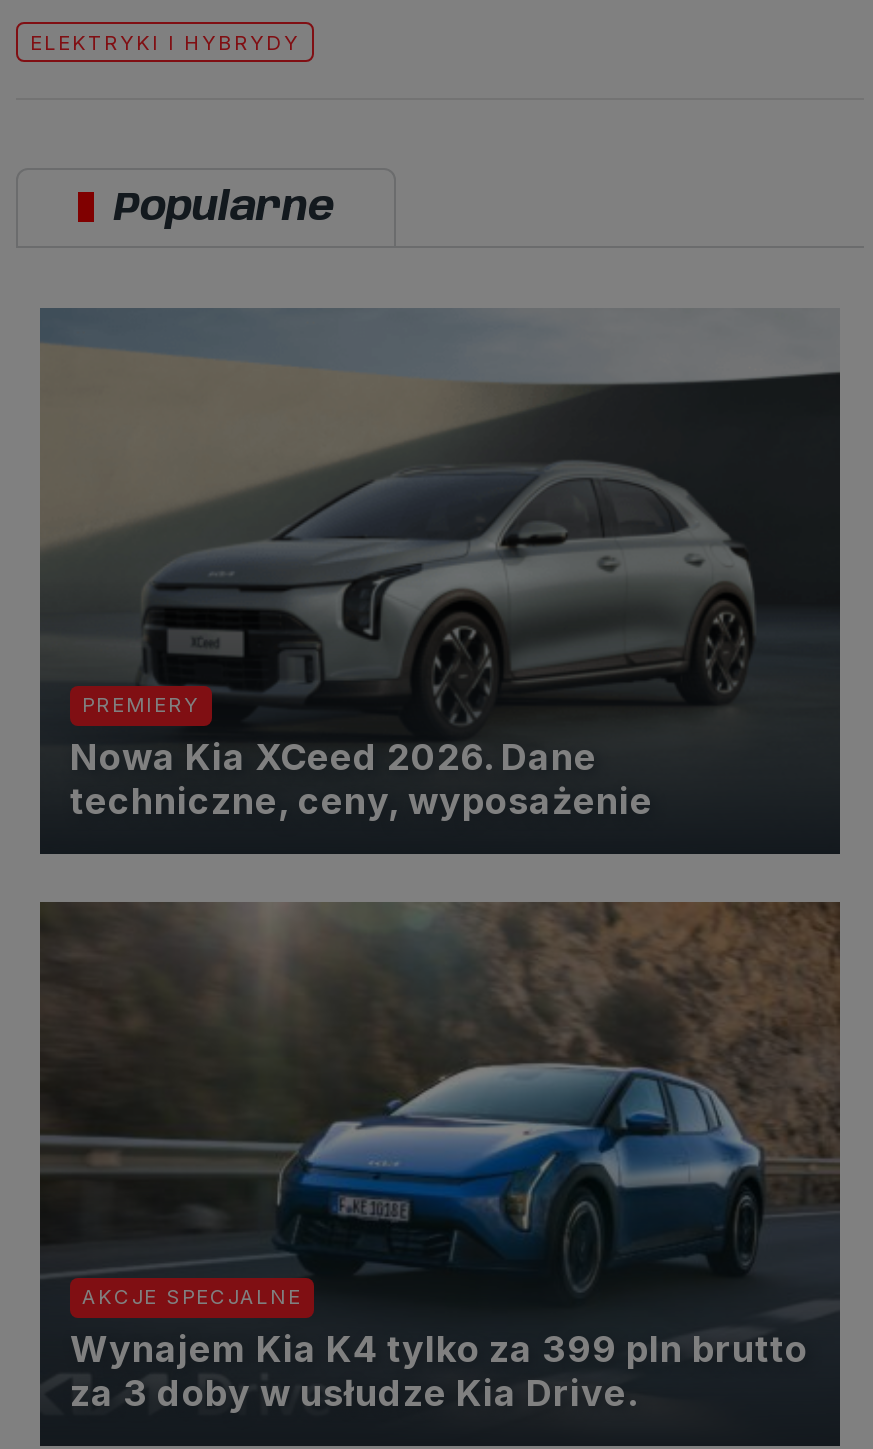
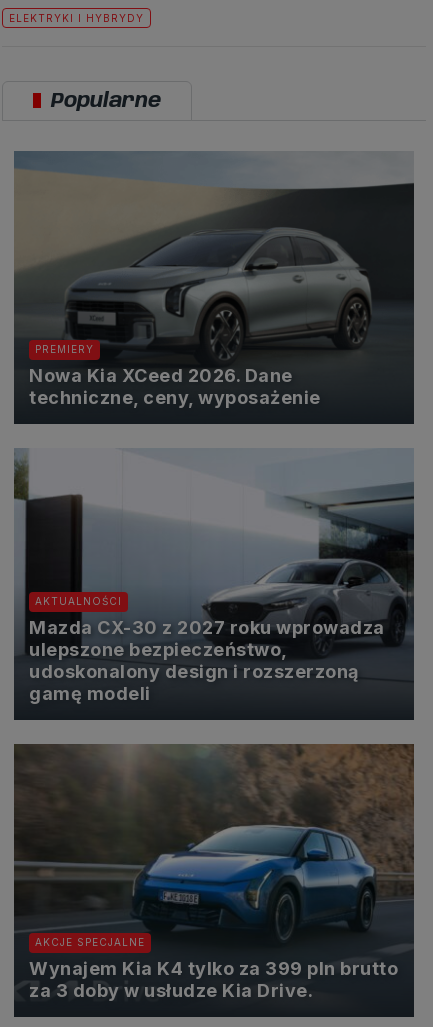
none -> [14,448,414,704] [image] | AKTUALNOŚCI | Mazda CX-30 z 2027 roku wprowadza | ulepszone bezpieczeństwo, | udoskonalony design i rozszerzoną | gamę modeli

